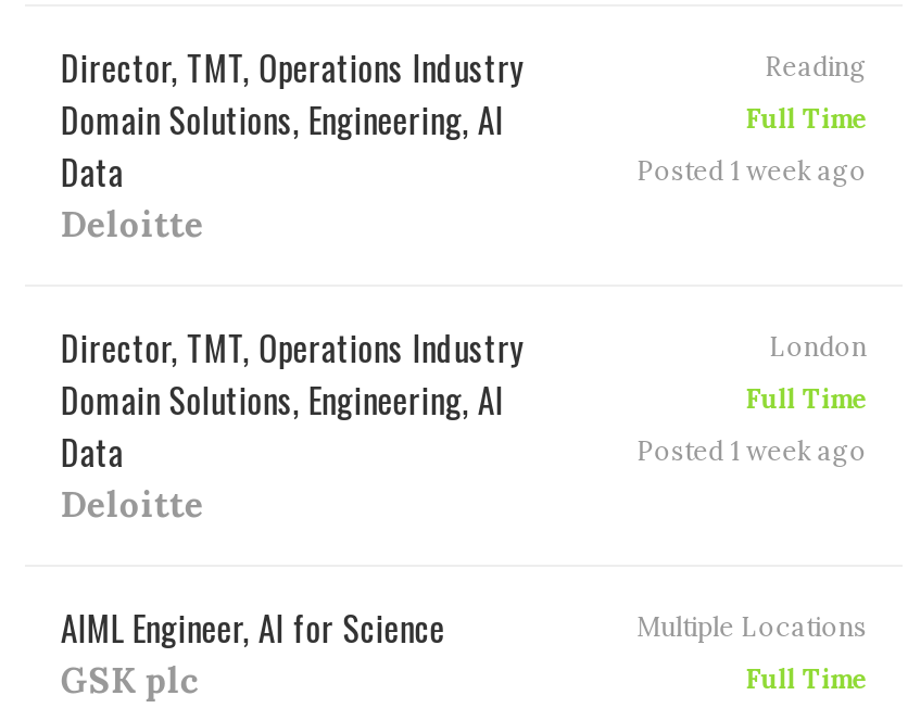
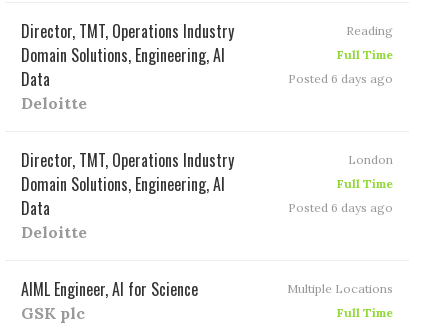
[637,153,867,186] Posted 1 week ago -> [288,70,393,85] Posted 6 days ago
[637,433,867,466] Posted 1 week ago -> [288,199,393,214] Posted 6 days ago

